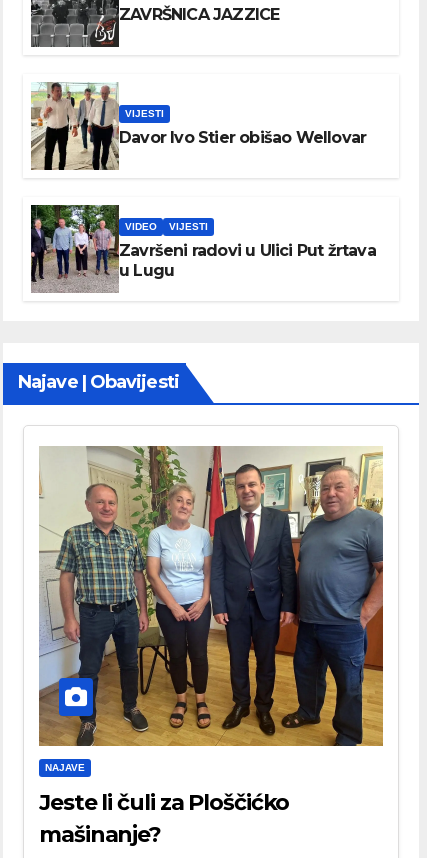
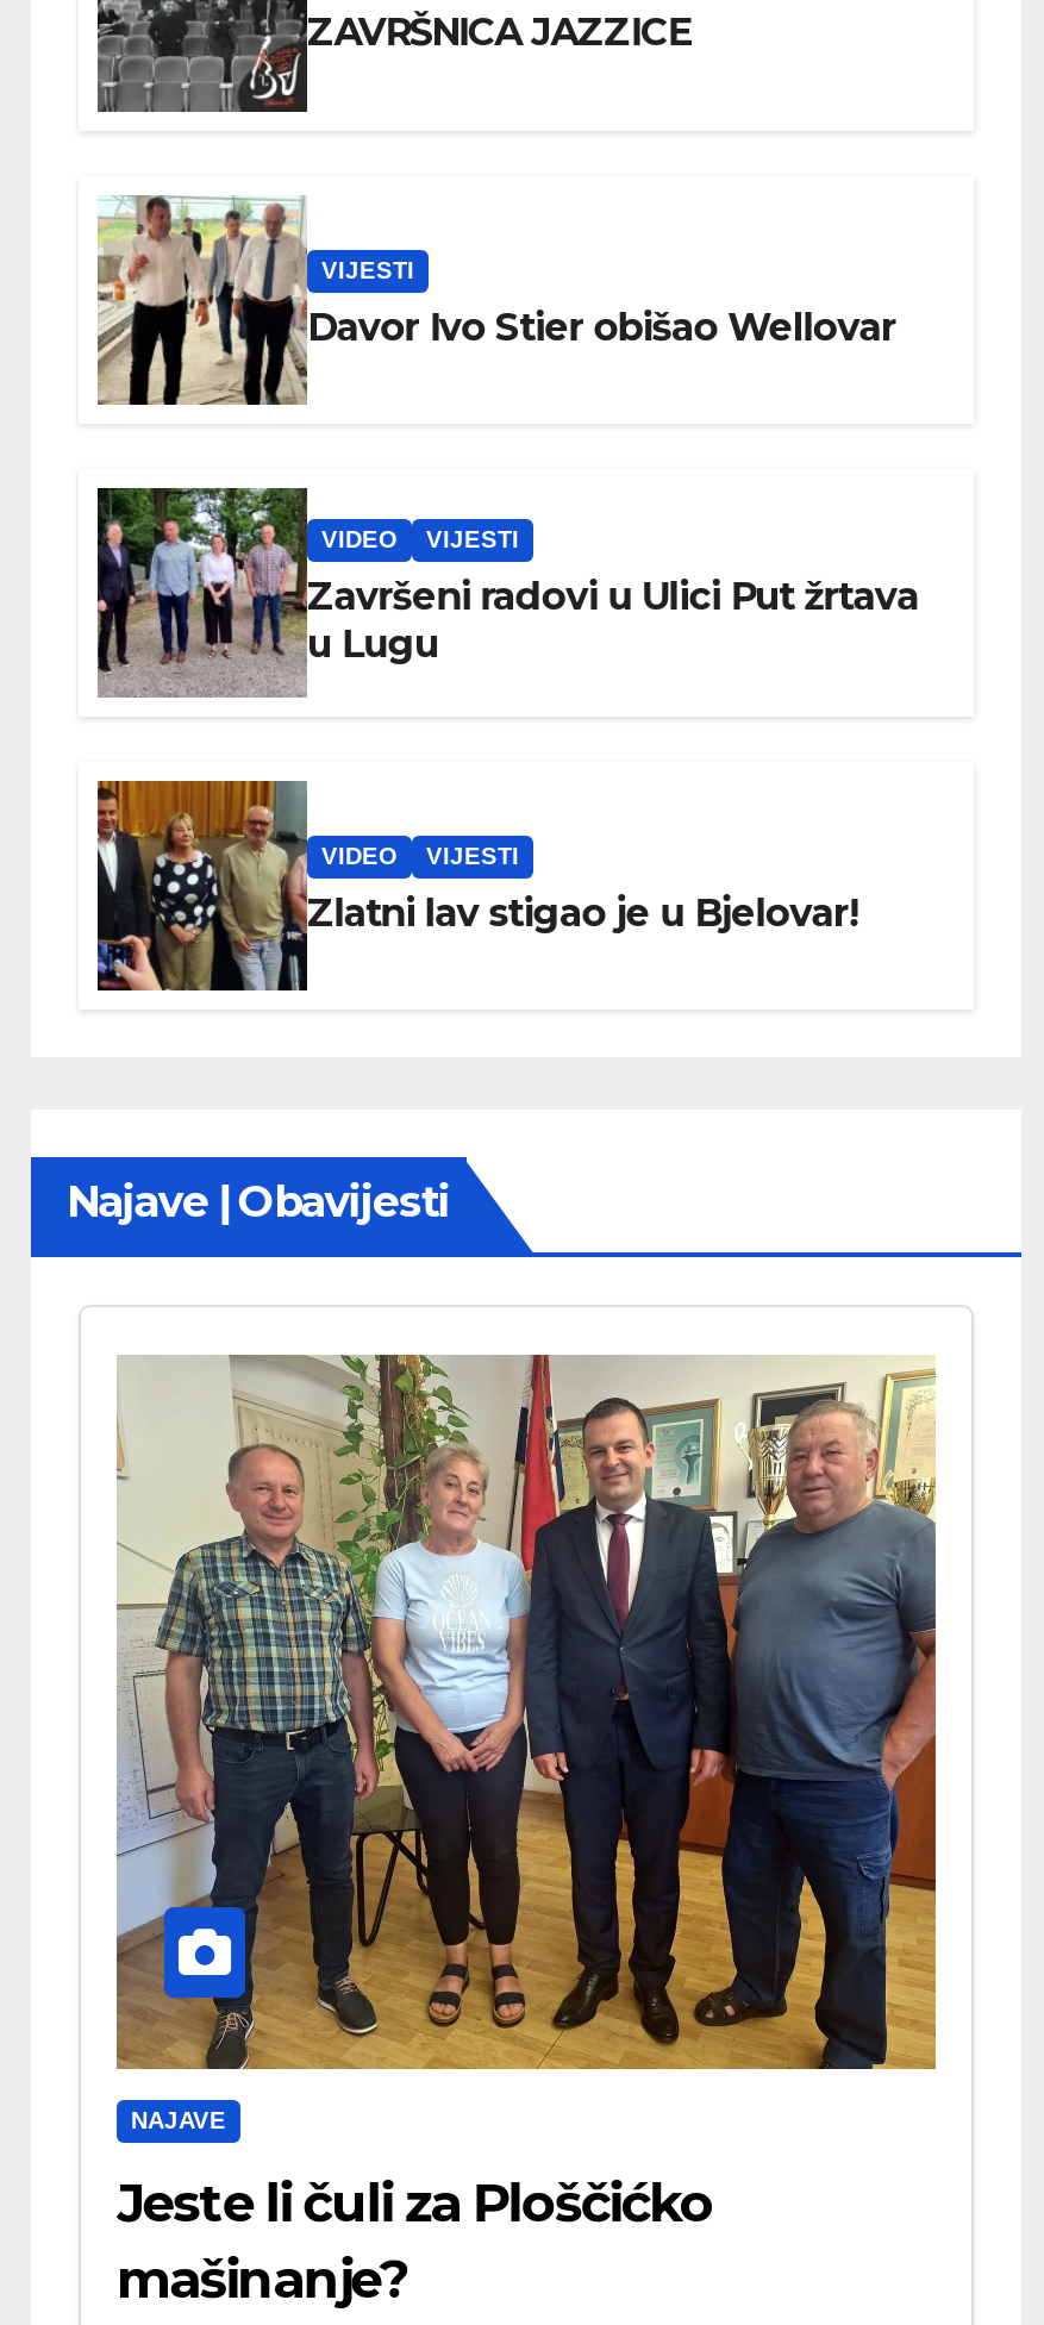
none -> [95,779,858,990] [image] | VIDEO | VIJESTI | Zlatni lav stigao je u Bjelovar!

